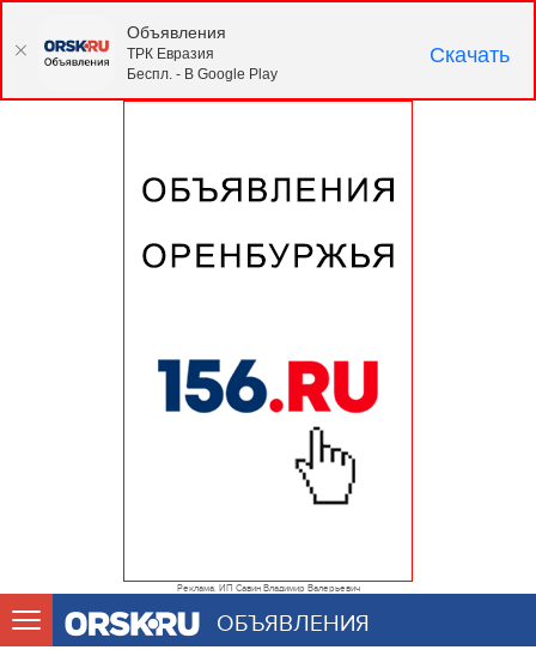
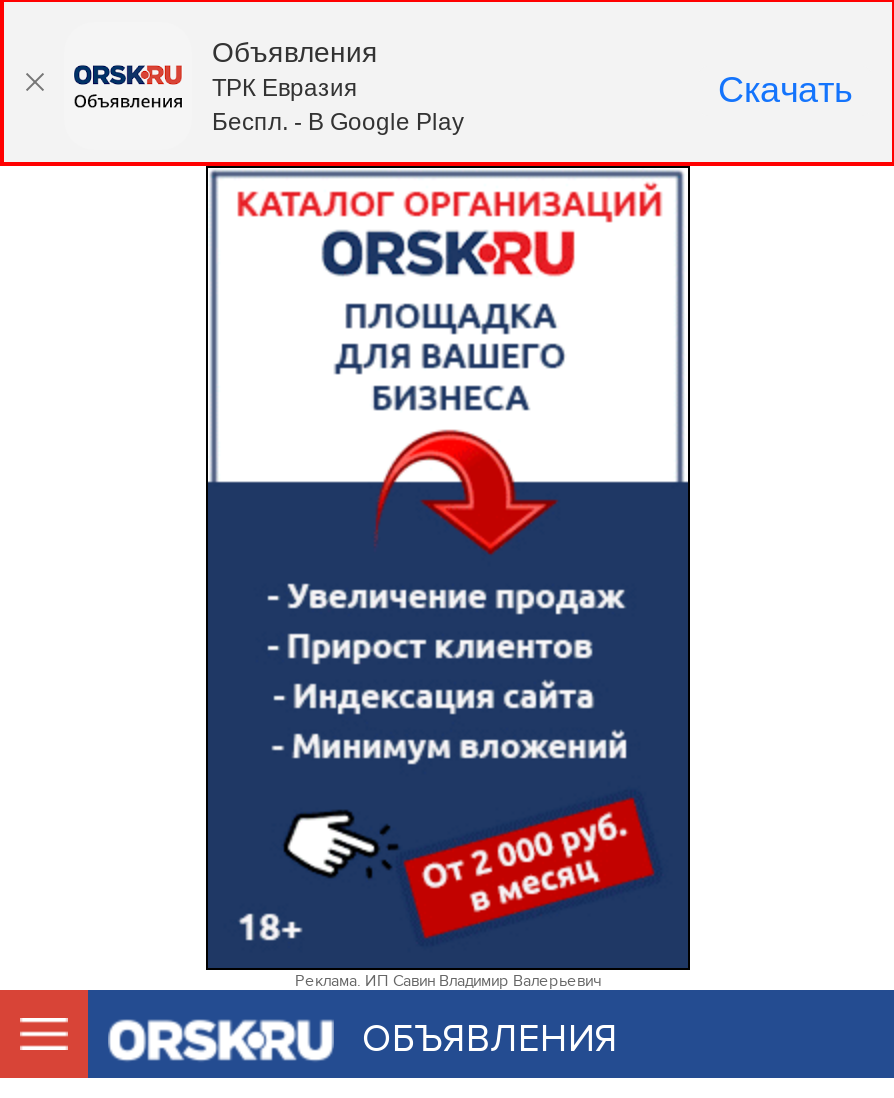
[122,99,414,583] [image] -> [204,164,692,972] [image]

